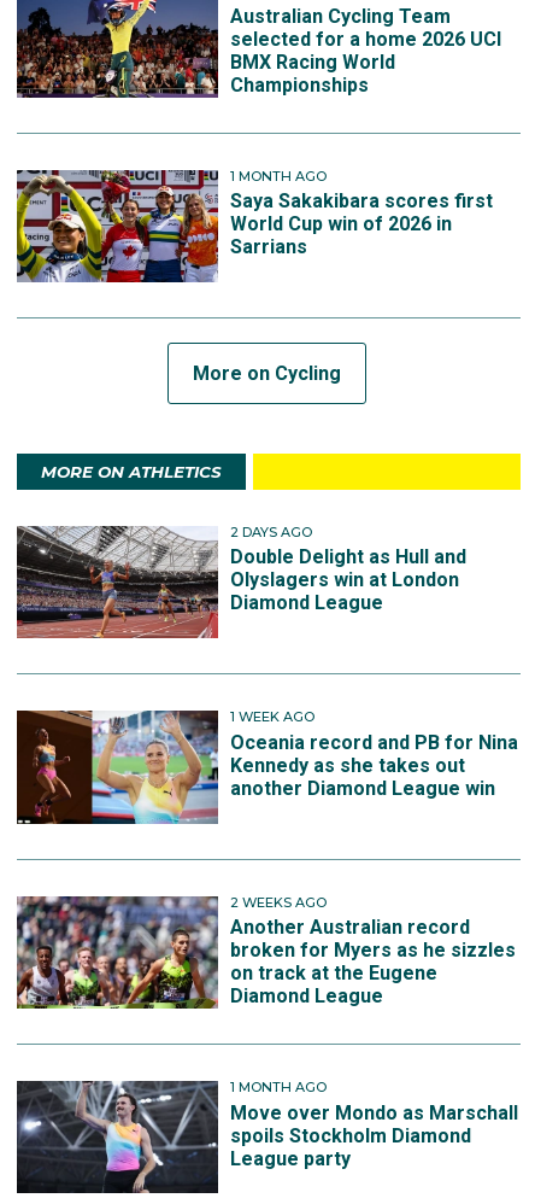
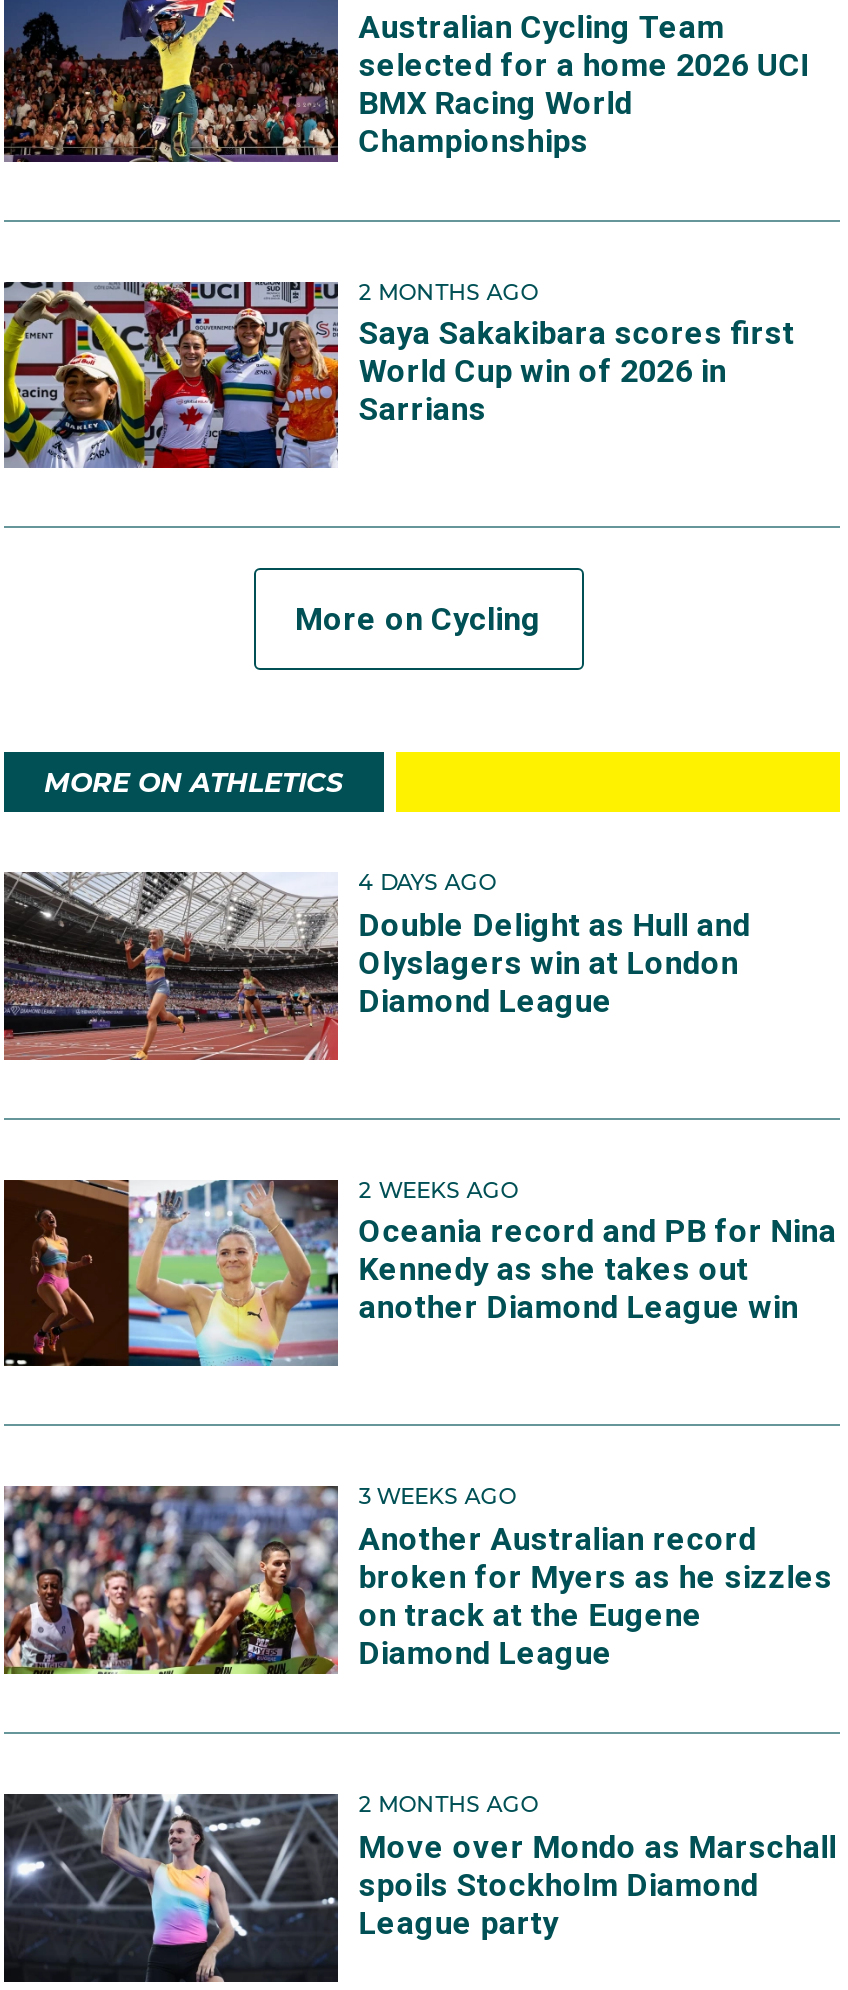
[230,167,327,184] 1 MONTH AGO -> [358,277,538,305] 2 MONTHS AGO
[230,523,312,540] 2 DAYS AGO -> [358,869,496,897] 4 DAYS AGO
[230,708,315,725] 1 WEEK AGO -> [358,1176,518,1204] 2 WEEKS AGO
[230,893,327,910] 2 WEEKS AGO -> [358,1483,516,1511] 3 WEEKS AGO
[230,1079,327,1095] 1 MONTH AGO -> [358,1790,538,1818] 2 MONTHS AGO

